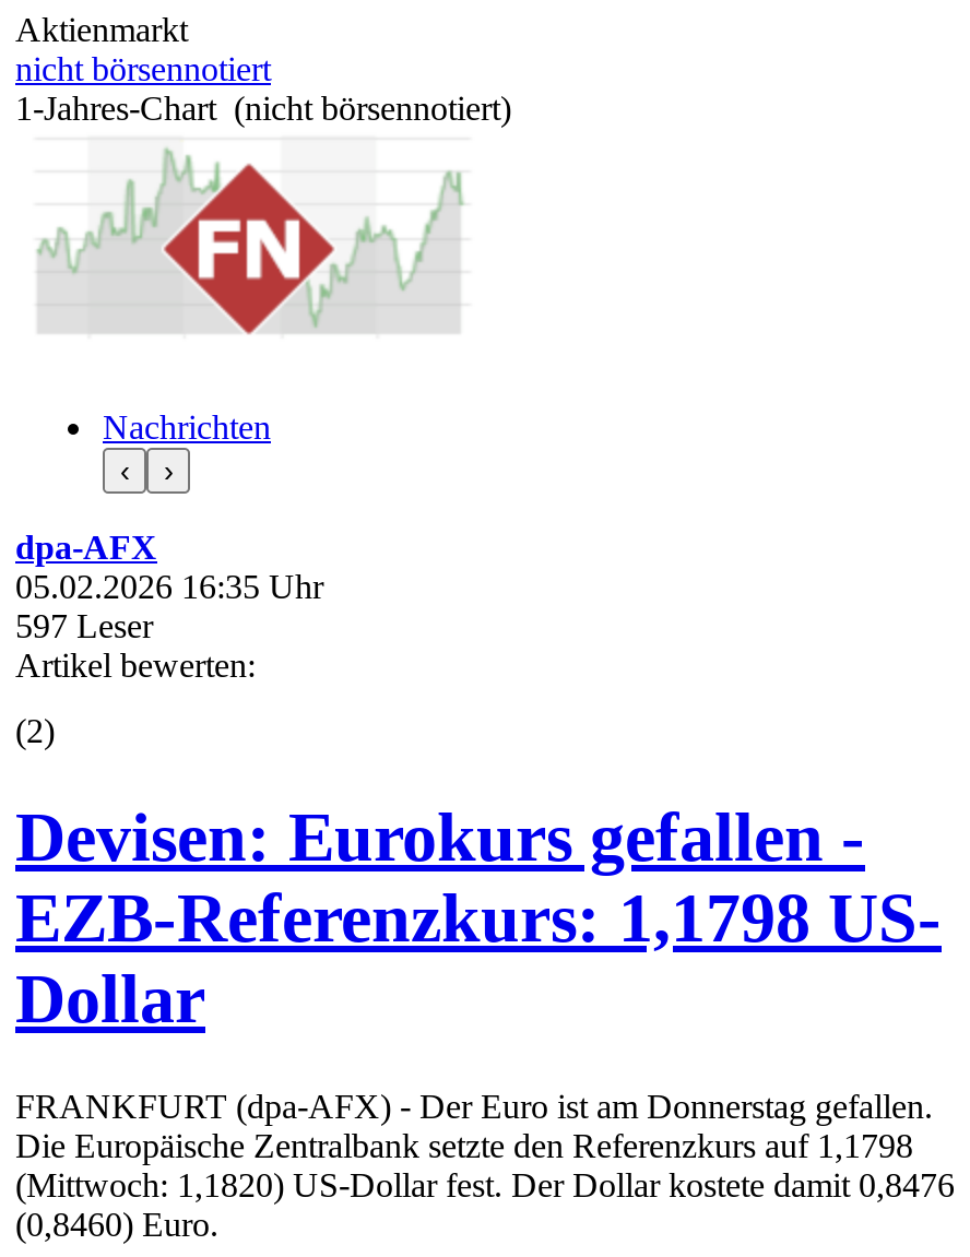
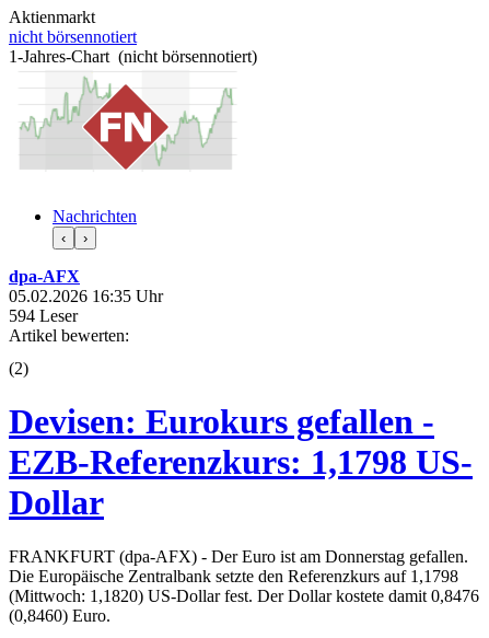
[15,607,153,644] 597 Leser -> [9,306,78,325] 594 Leser

